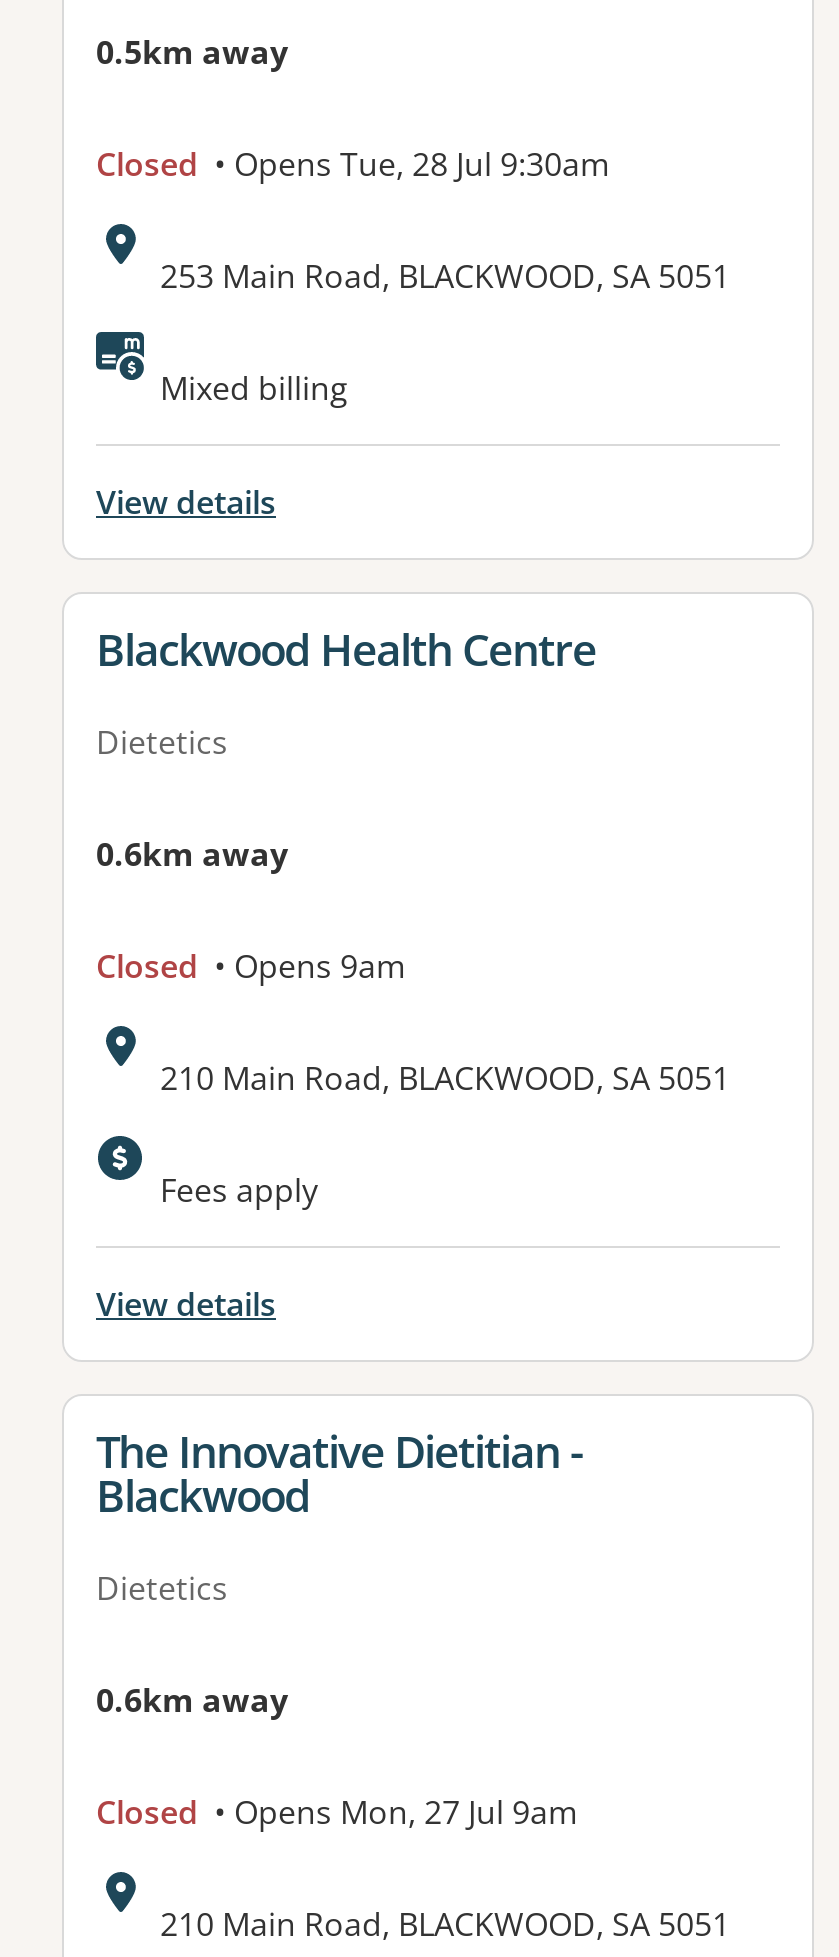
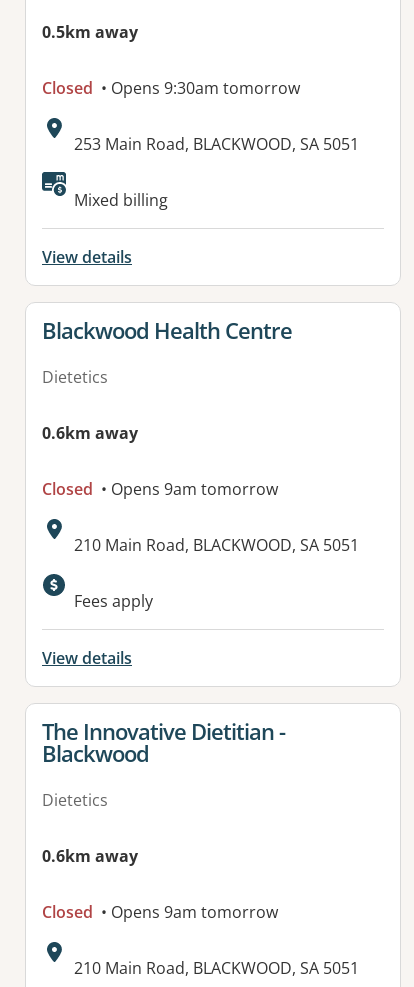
[96,143,610,187] Closed • Opens Tue, 28 Jul 9:30am -> [42,77,300,99] Closed • Opens 9:30am tomorrow
[96,945,406,989] Closed • Opens 9am -> [42,478,278,500] Closed • Opens 9am tomorrow
[96,1791,578,1835] Closed • Opens Mon, 27 Jul 9am -> [42,901,278,923] Closed • Opens 9am tomorrow

